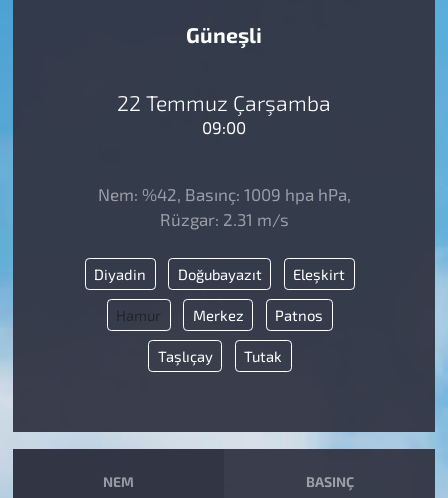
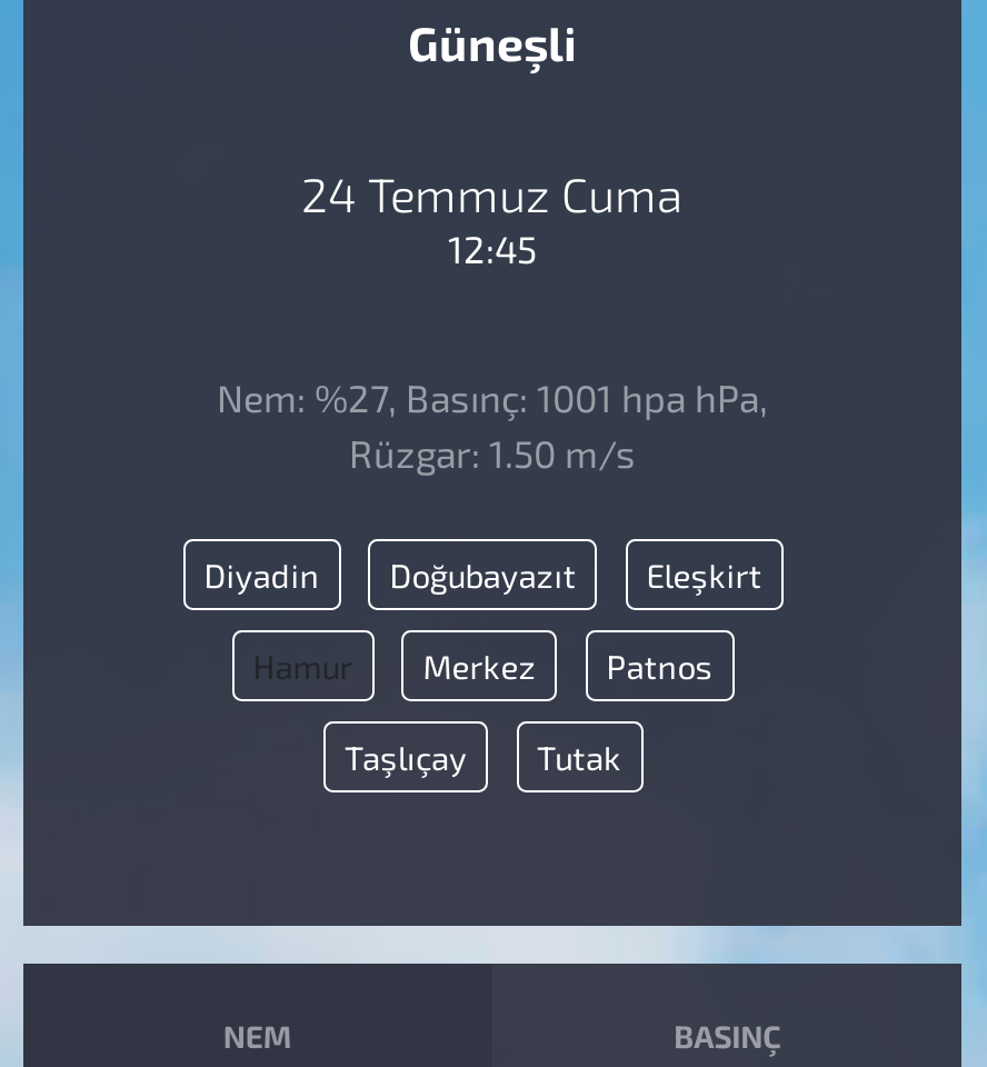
[117,90,331,115] 22 Temmuz Çarşamba -> [301,165,684,220] 24 Temmuz Cuma
[202,117,246,137] 09:00 -> [448,225,537,269] 12:45
[97,184,350,204] Nem: %42, Basınç: 1009 hpa hPa, -> [217,375,768,419] Nem: %27, Basınç: 1001 hpa hPa,
[159,209,288,229] Rüzgar: 2.31 m/s -> [349,430,636,475] Rüzgar: 1.50 m/s

